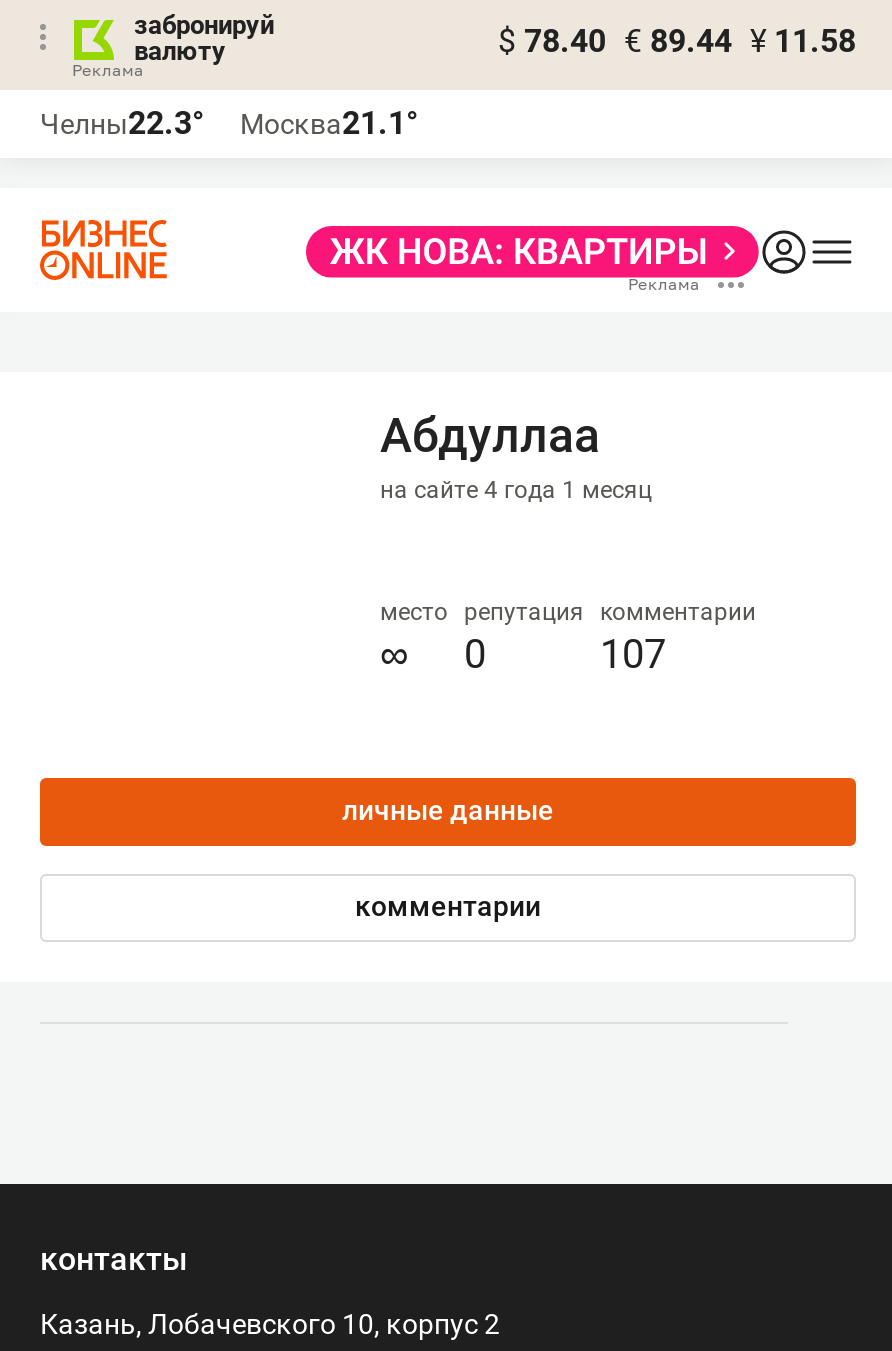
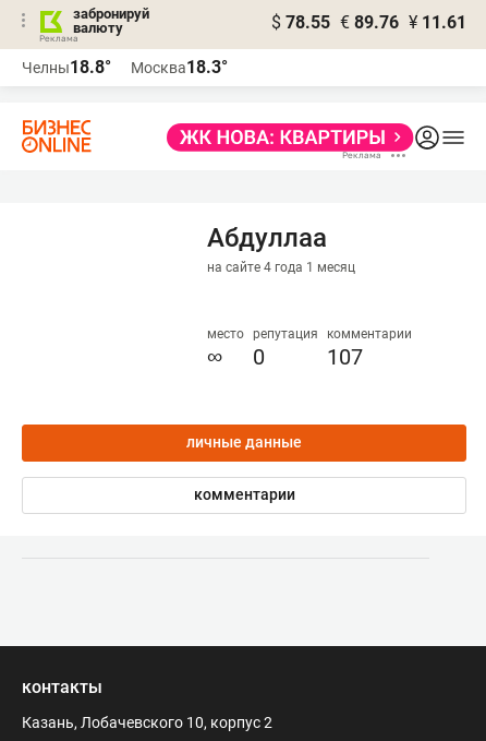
[498,22,856,60] $ 78.40 € 89.44 ¥ 11.58 -> [271,12,466,33] $ 78.55 € 89.76 ¥ 11.61
[40,104,204,142] Челны22.3° -> [22,57,111,77] Челны18.8°
[240,104,418,142] Москва21.1° -> [131,57,228,77] Москва18.3°

